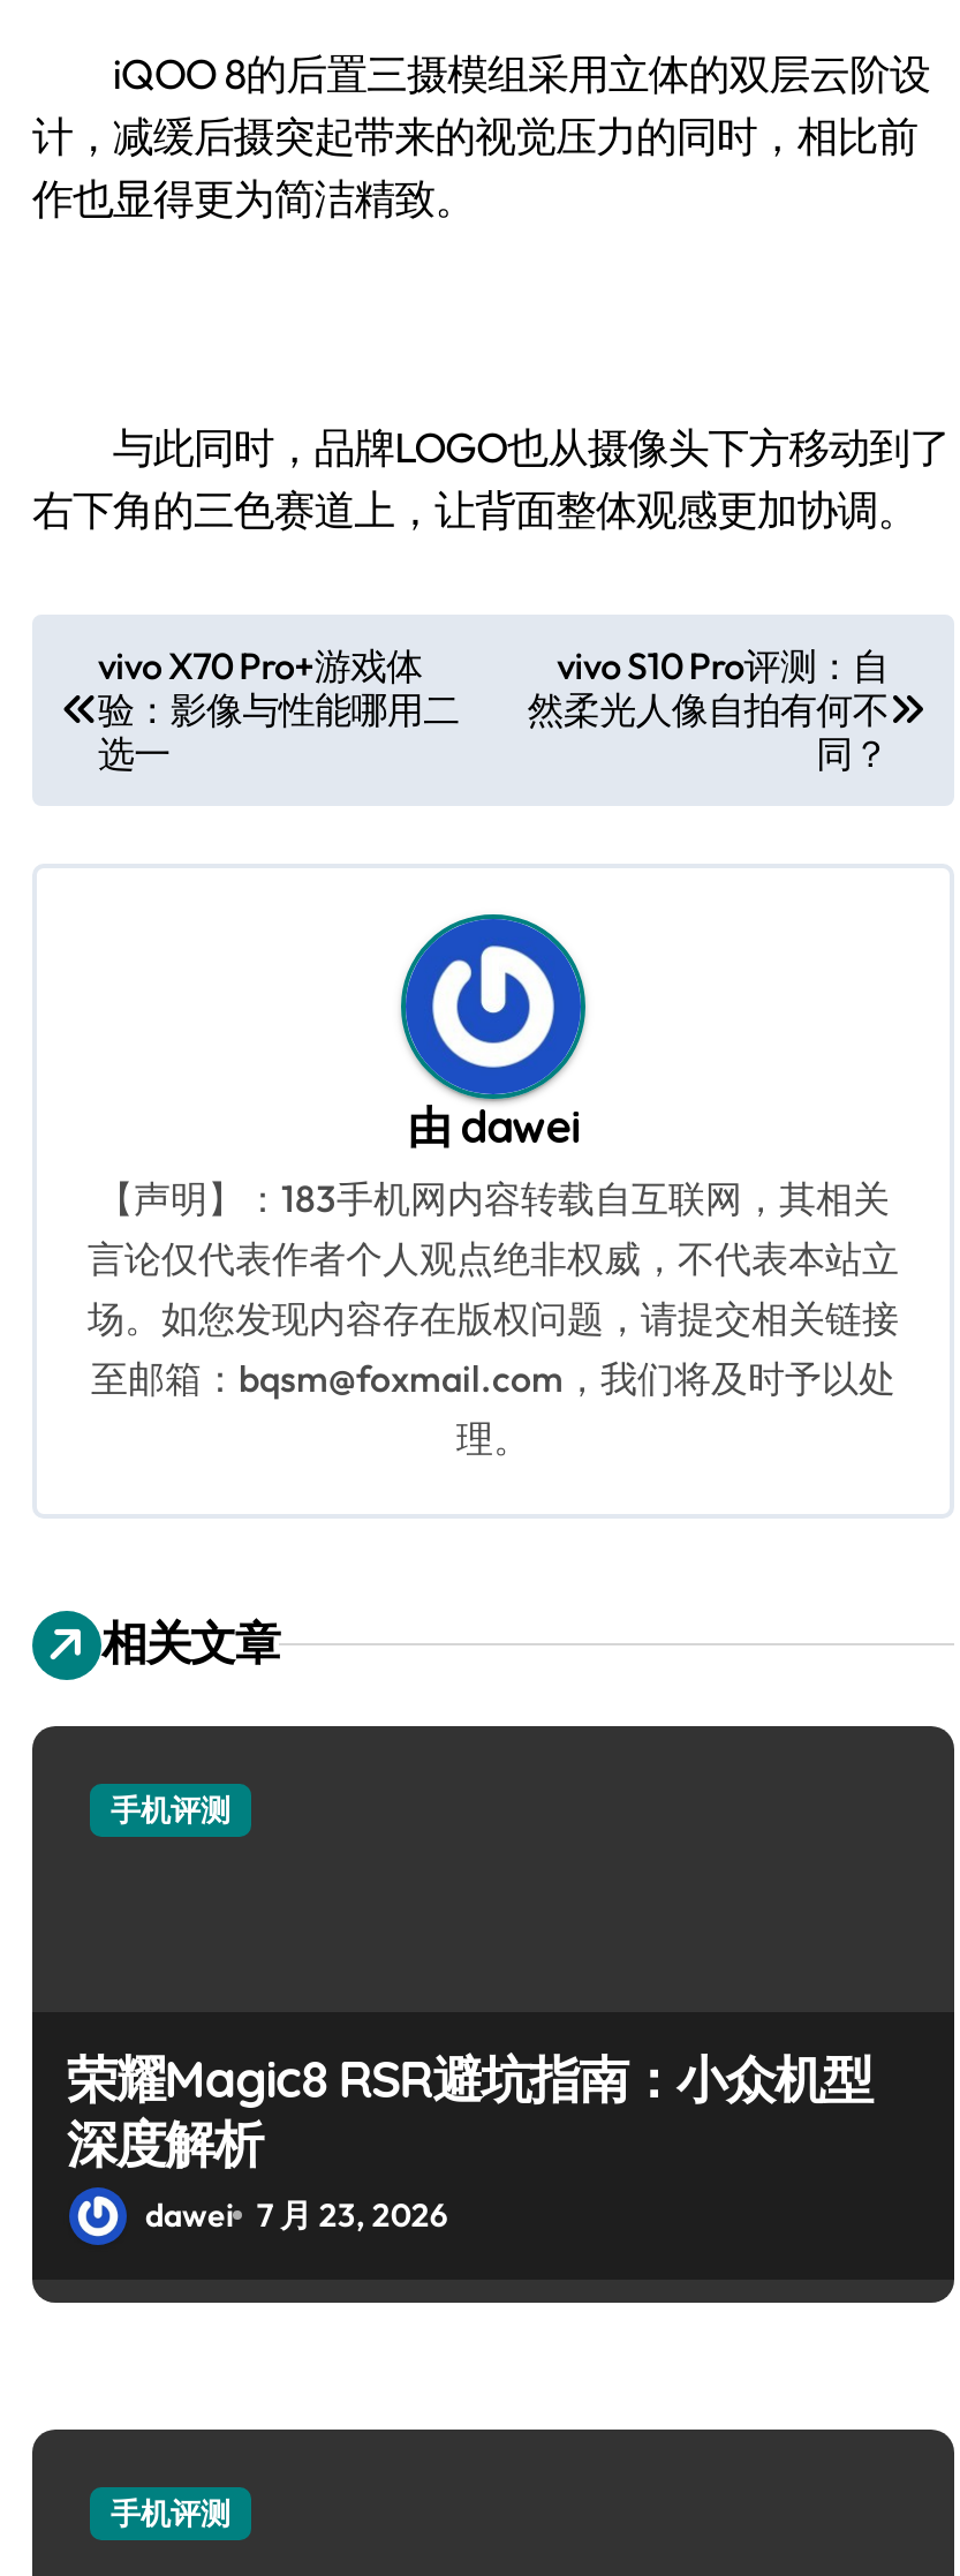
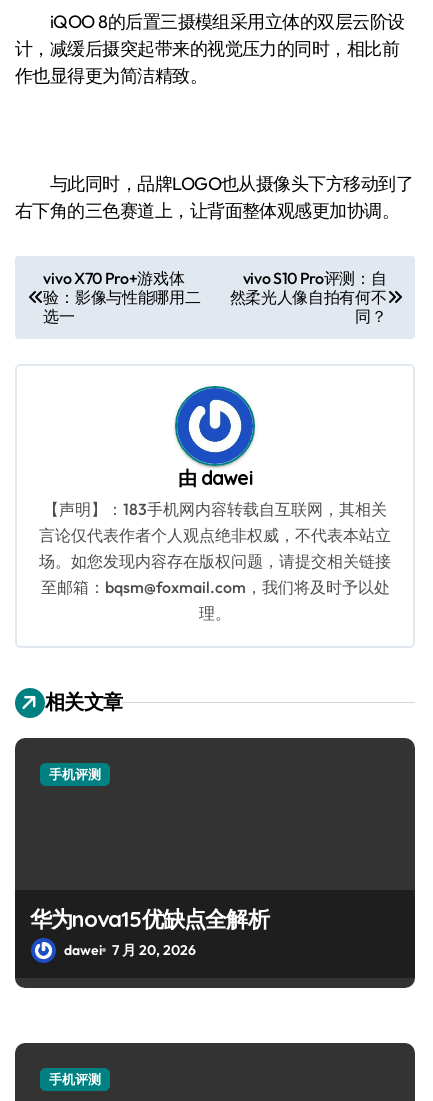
[67,2047,872,2236] 荣耀Magic8 RSR避坑指南：小众机型 | 深度解析 | dawei 7 月 23, 2026 -> [30,905,269,959] 华为nova15优缺点全解析 | dawei 7 月 20, 2026

